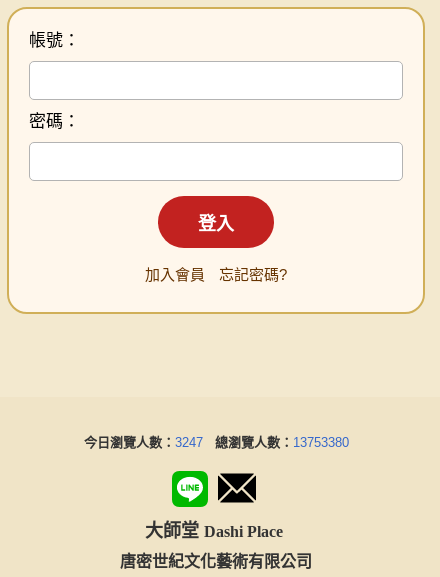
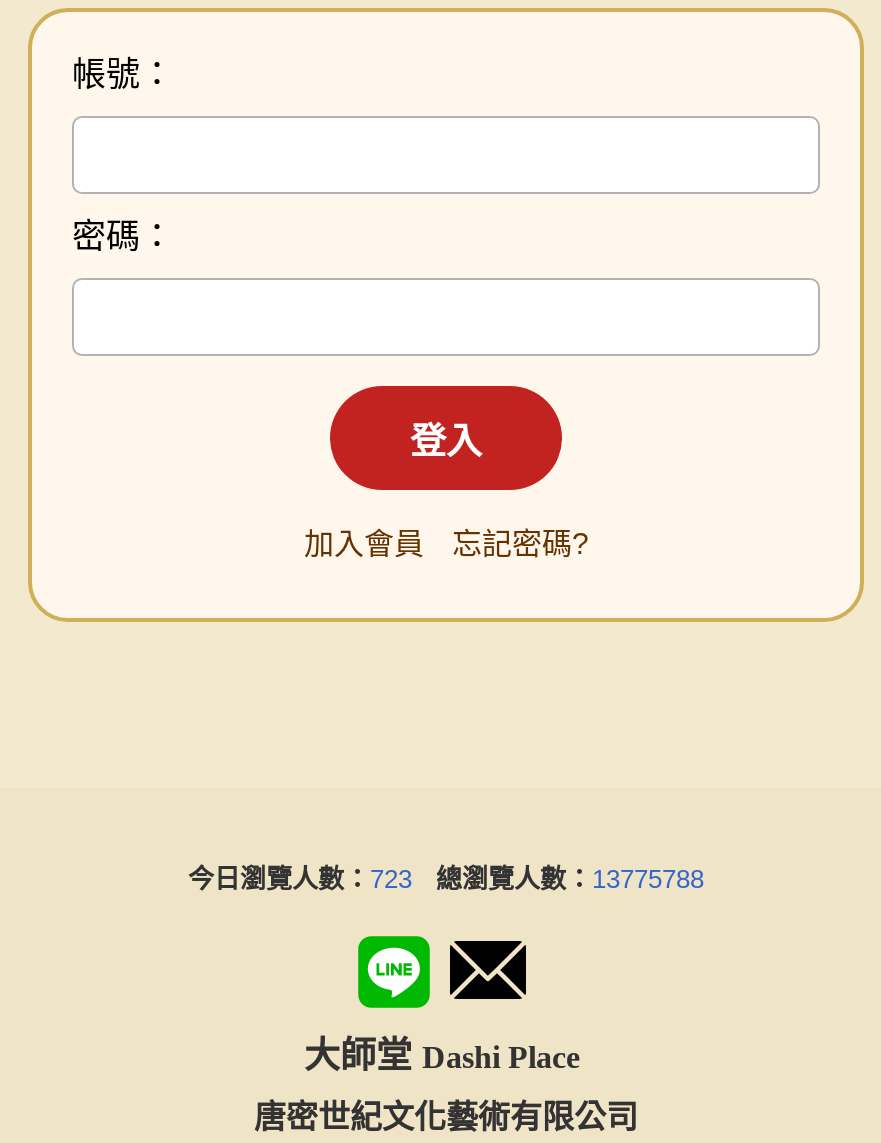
[83,435,348,450] 今日瀏覽人數：3247總瀏覽人數：13753380 -> [188,864,704,894] 今日瀏覽人數：723總瀏覽人數：13775788

